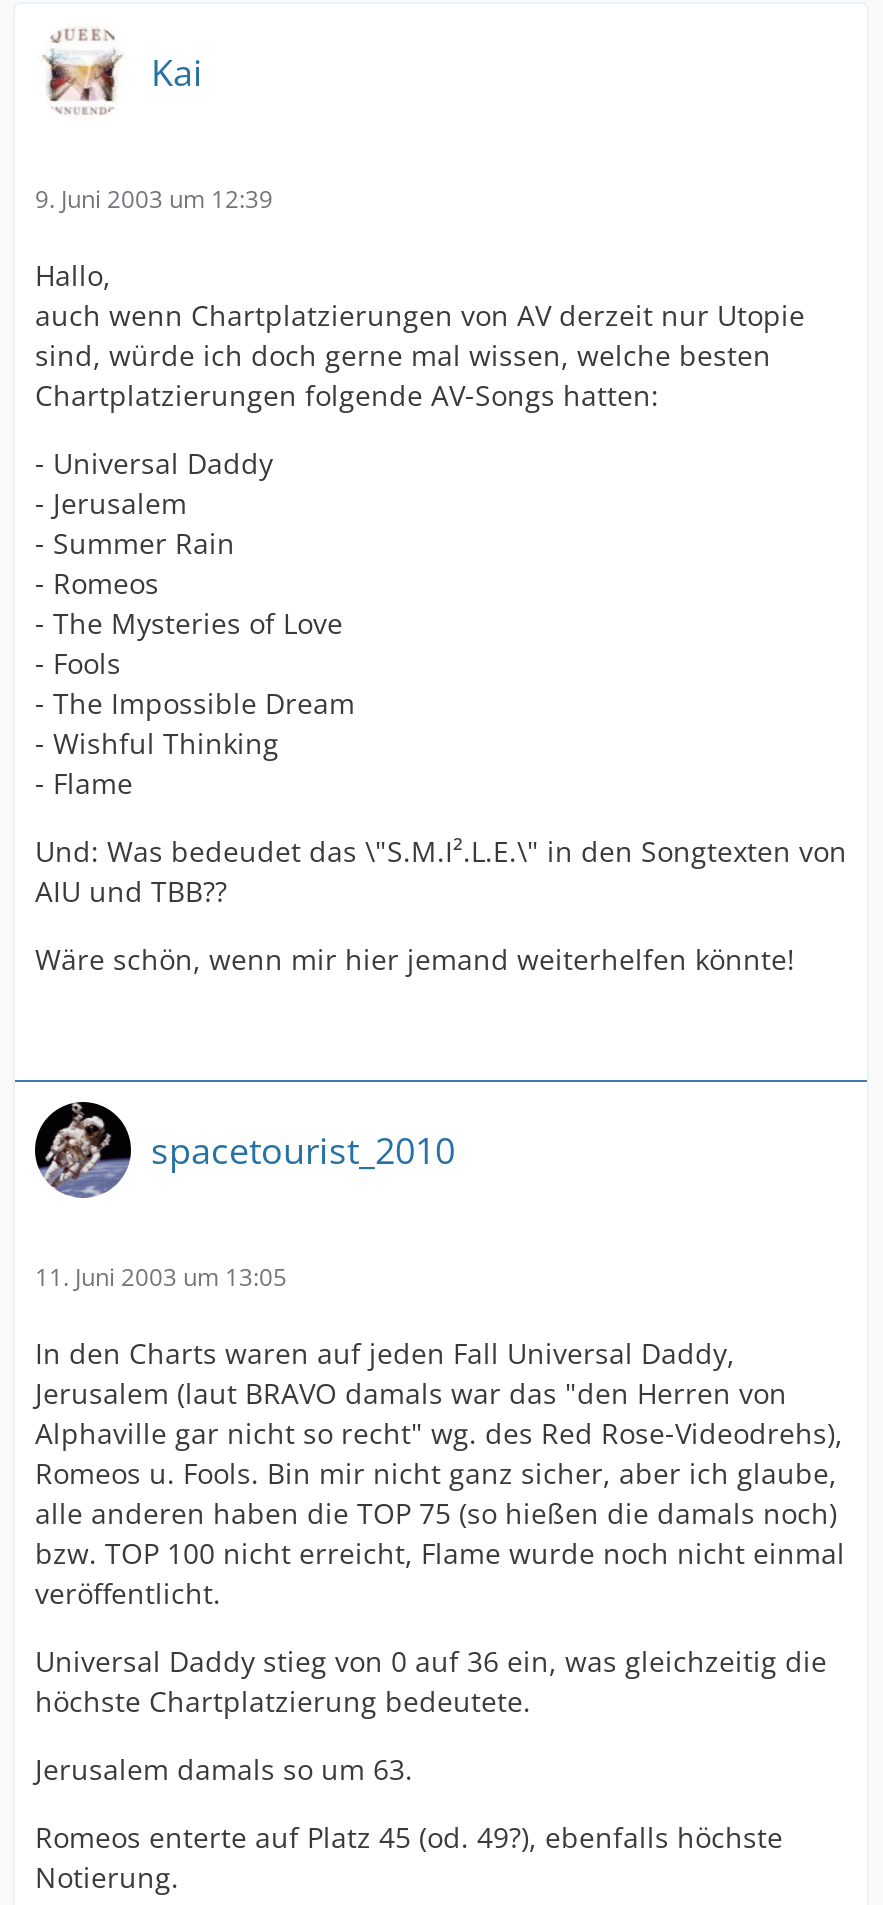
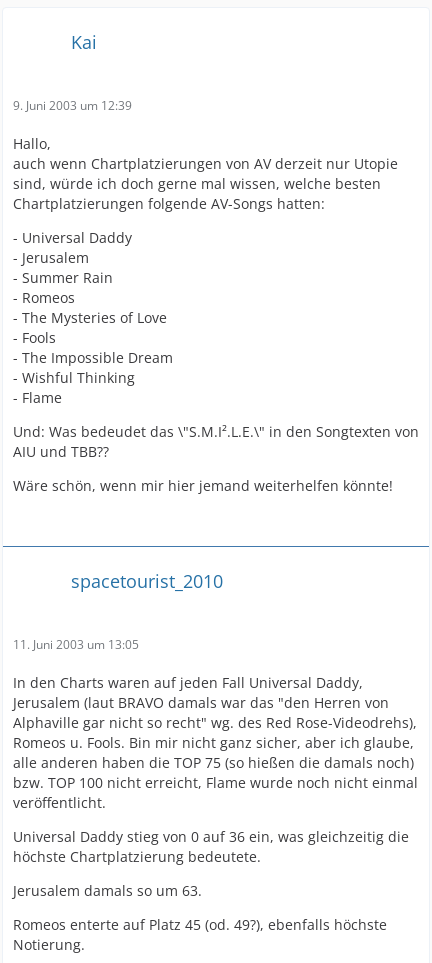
[41,26,125,118] [image] -> none
[31,1098,135,1200] [image] -> none

